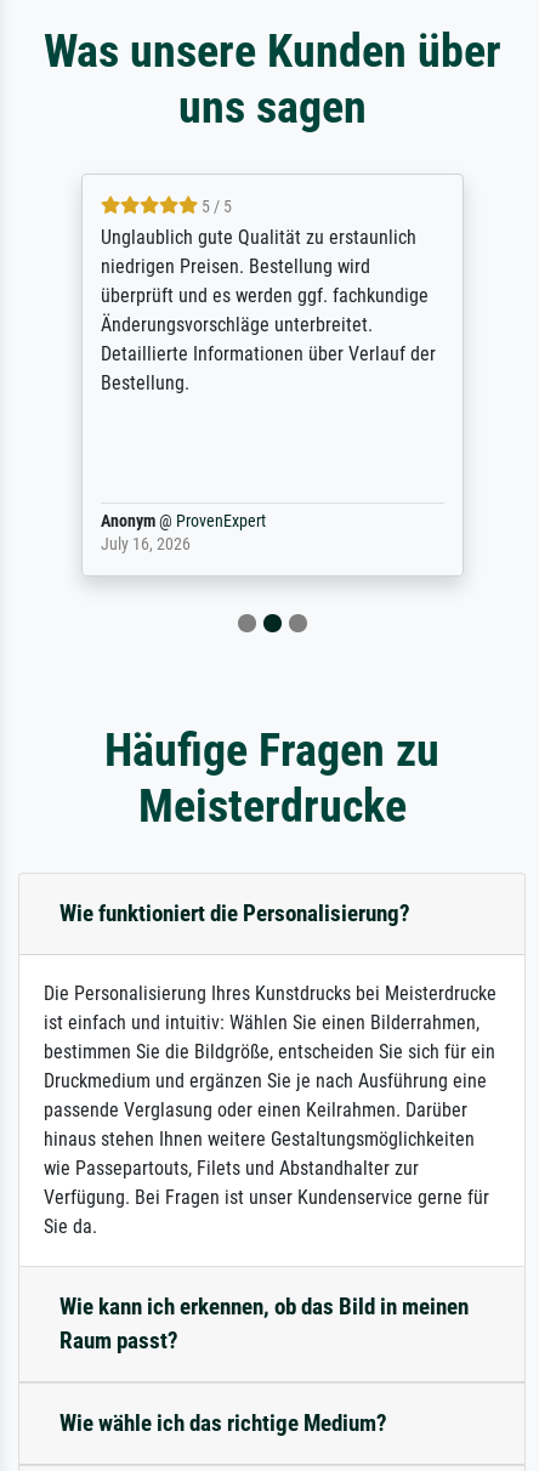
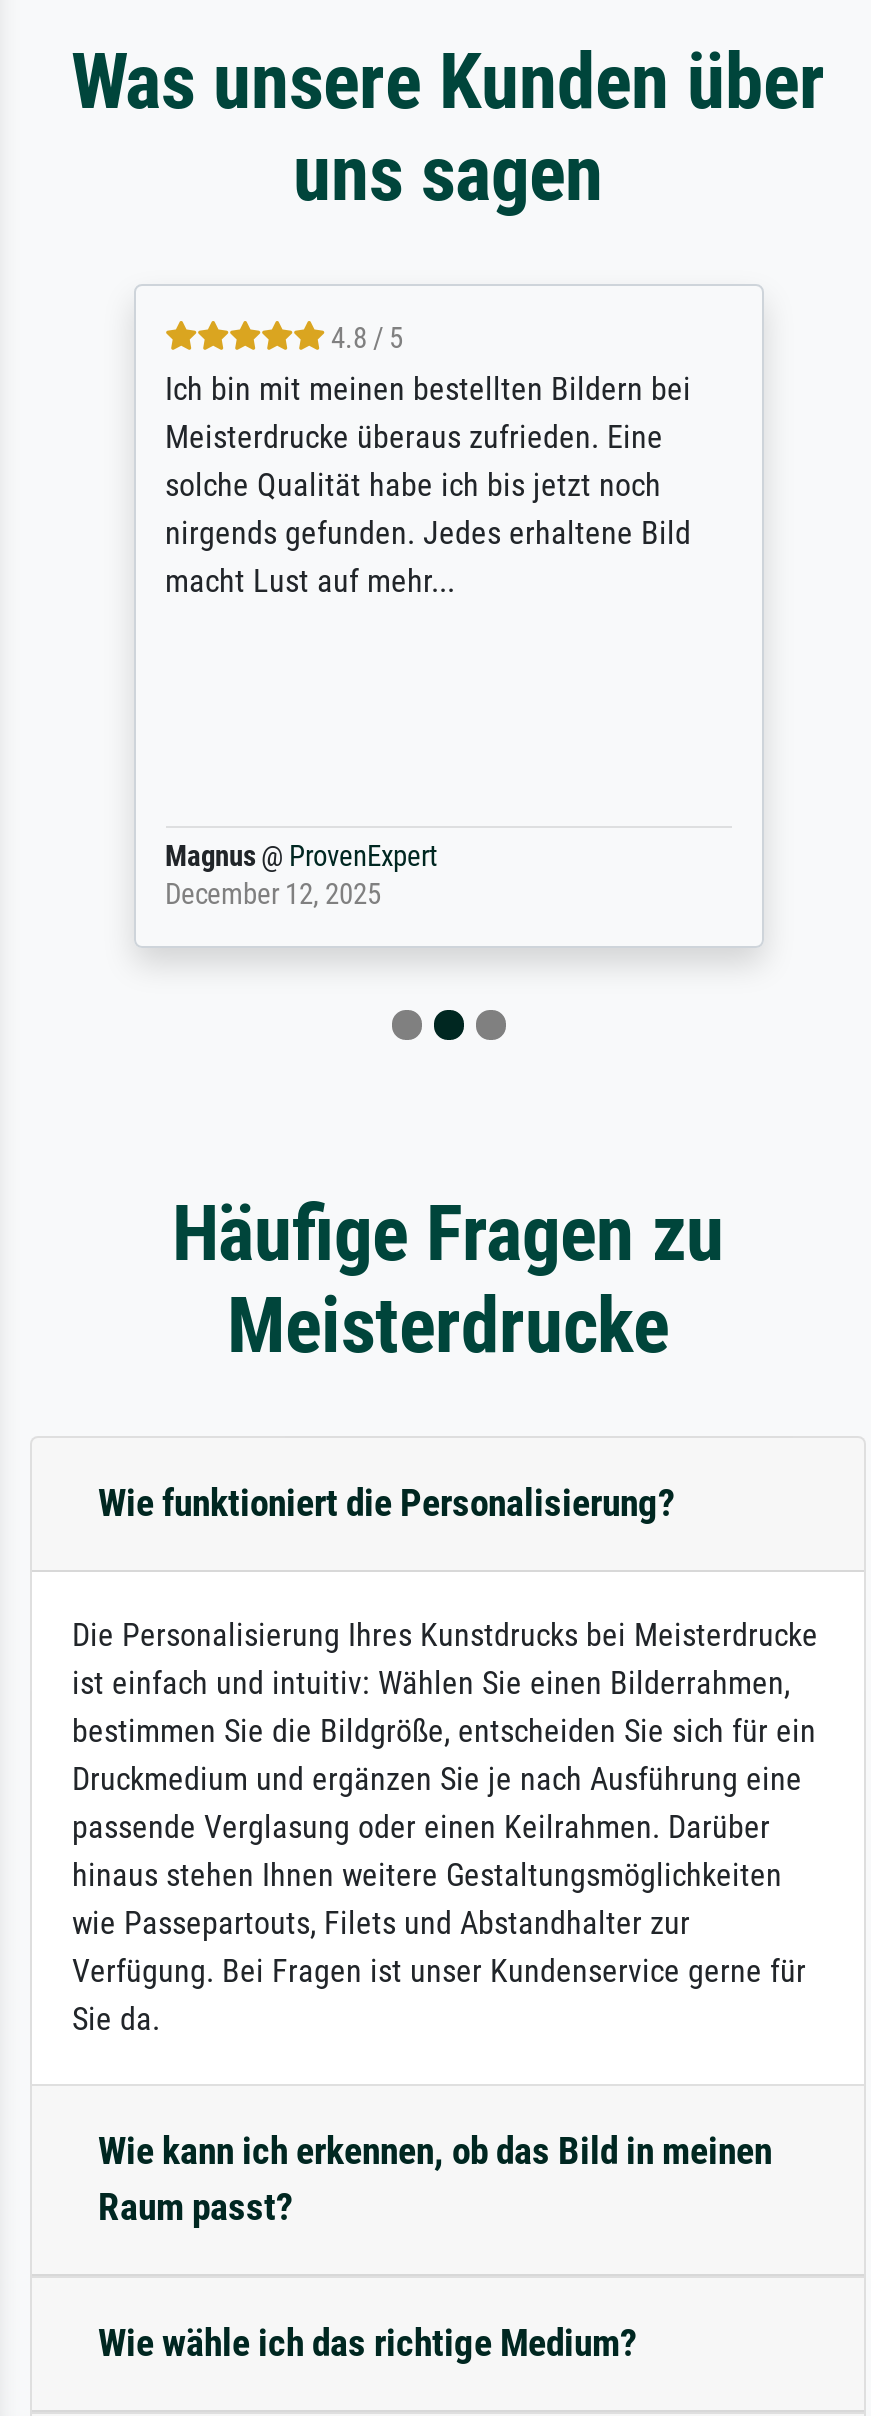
[100,196,435,394] 5 / 5 | Unglaublich gute Qualität zu erstaunlich | niedrigen Preisen. Bestellung wird | überprüft und es werden ggf. fachkundige | Änderungsvorschläge unterbreitet. | Detaillierte Informationen über Verlauf der | Bestellung. -> [165,322,691,600] 4.8 / 5 | Ich bin mit meinen bestellten Bildern bei | Meisterdrucke überaus zufrieden. Eine | solche Qualität habe ich bis jetzt noch | nirgends gefunden. Jedes erhaltene Bild | macht Lust auf mehr...
[100,511,265,554] Anonym @ ProvenExpert | July 16, 2026 -> [165,840,437,912] Magnus @ ProvenExpert | December 12, 2025

